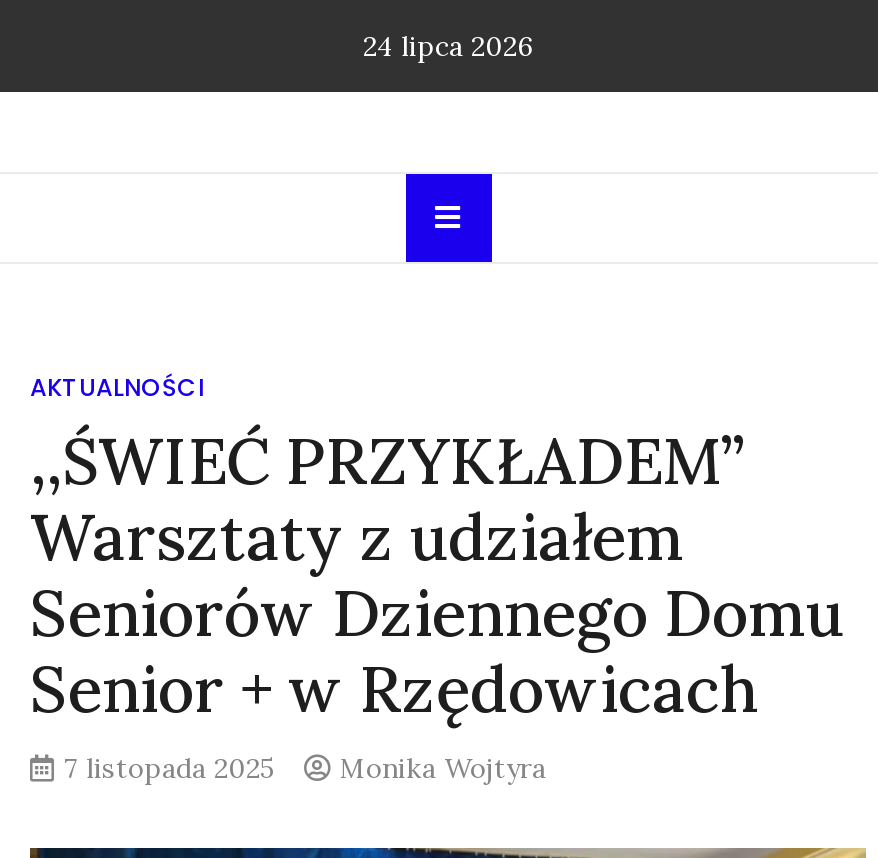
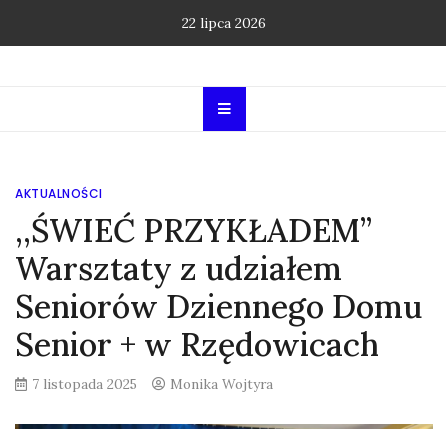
[363,28,533,64] 24 lipca 2026 -> [182,14,266,32] 22 lipca 2026

